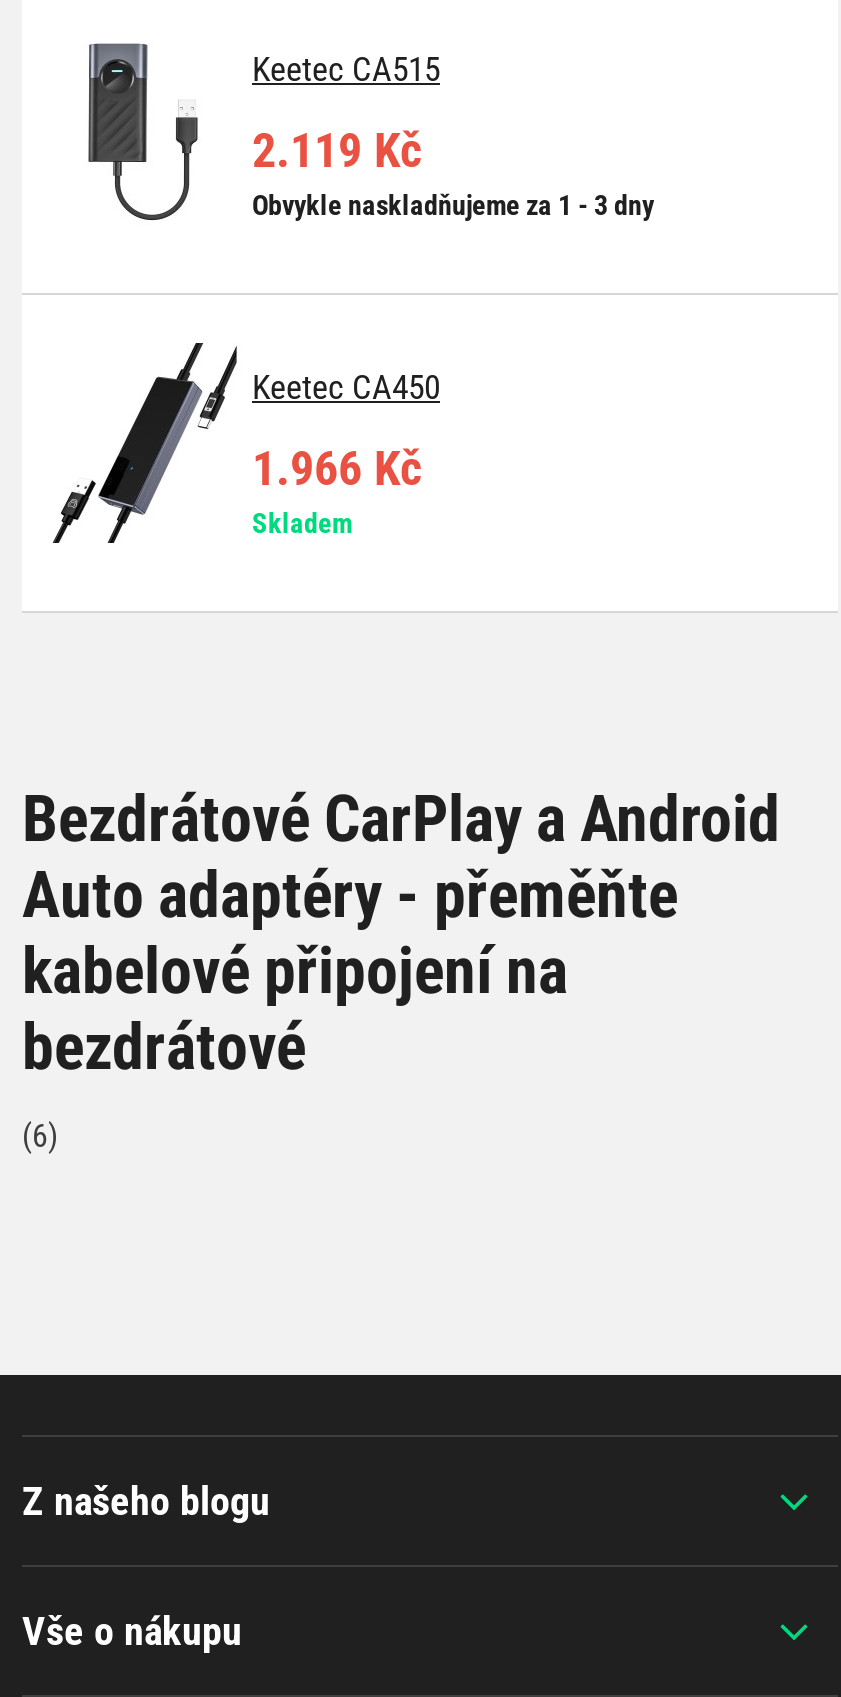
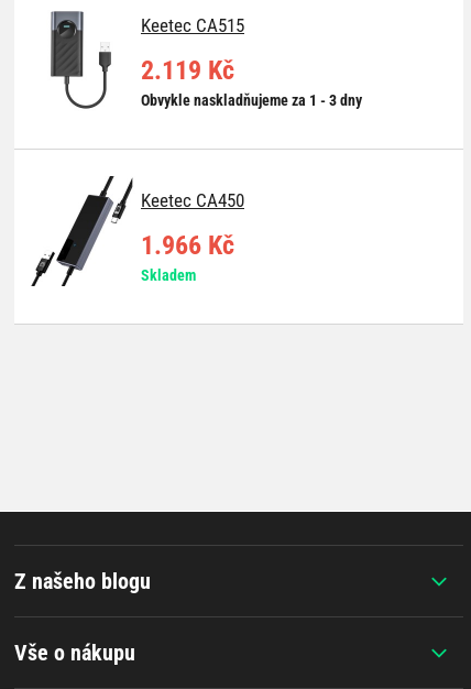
[22,780,780,1154] Bezdrátové CarPlay a Android | Auto adaptéry - přeměňte | kabelové připojení na | bezdrátové | (6) -> none

